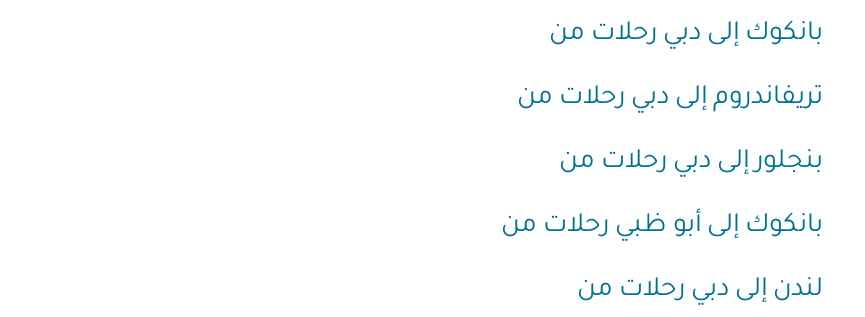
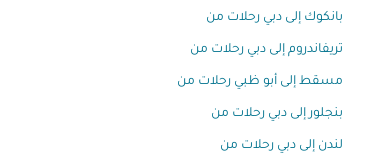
none -> [177,75,343,89] مسقط إلى أبو ظبي رحلات من
moved [559,149,823,177] -> [211,107,343,121]: بنجلور إلى دبي رحلات من
[501,213,823,241] بانكوك إلى أبو ظبي رحلات من -> none

